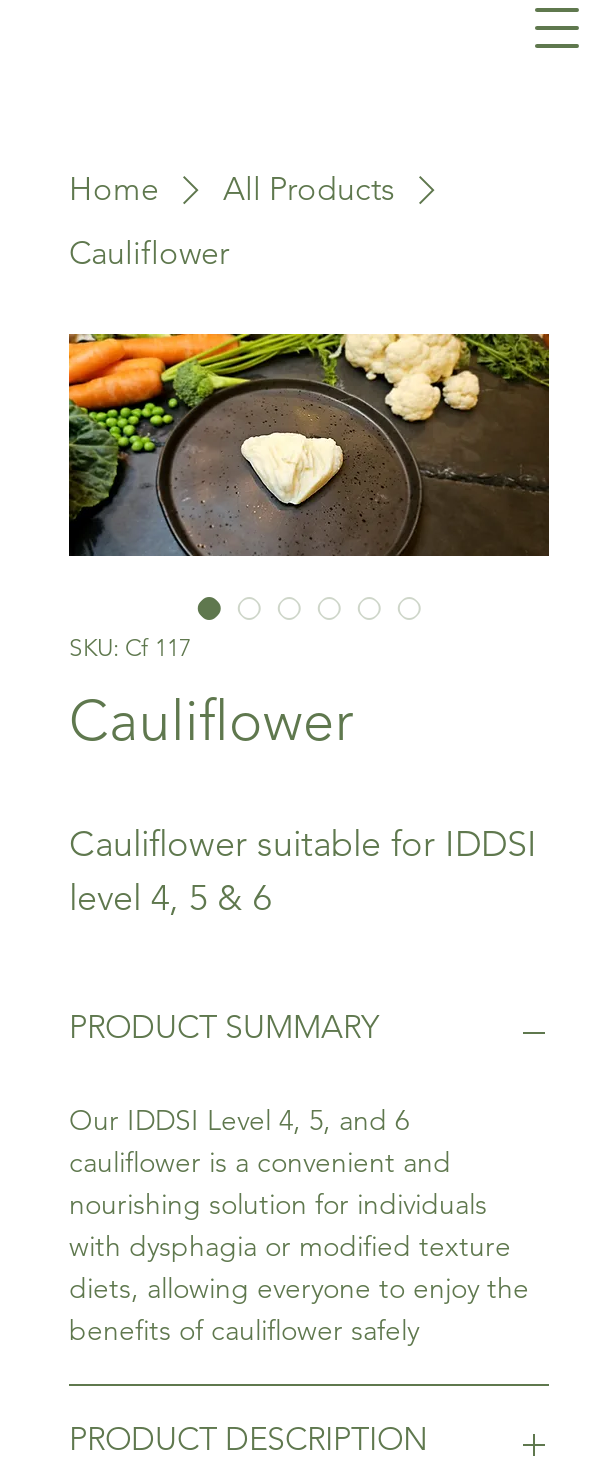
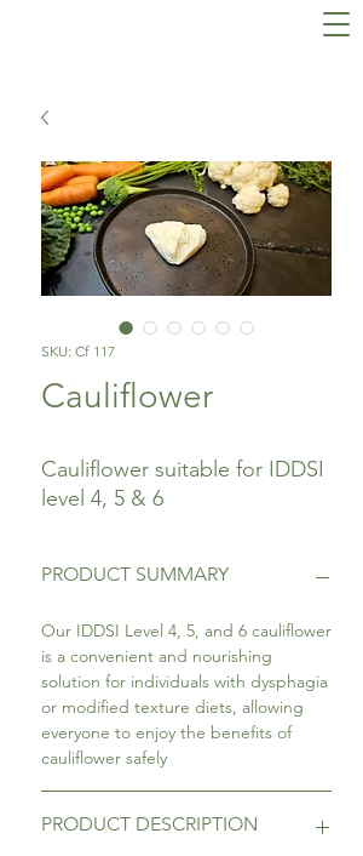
[69,170,395,272] Home | All Products | Cauliflower -> none

